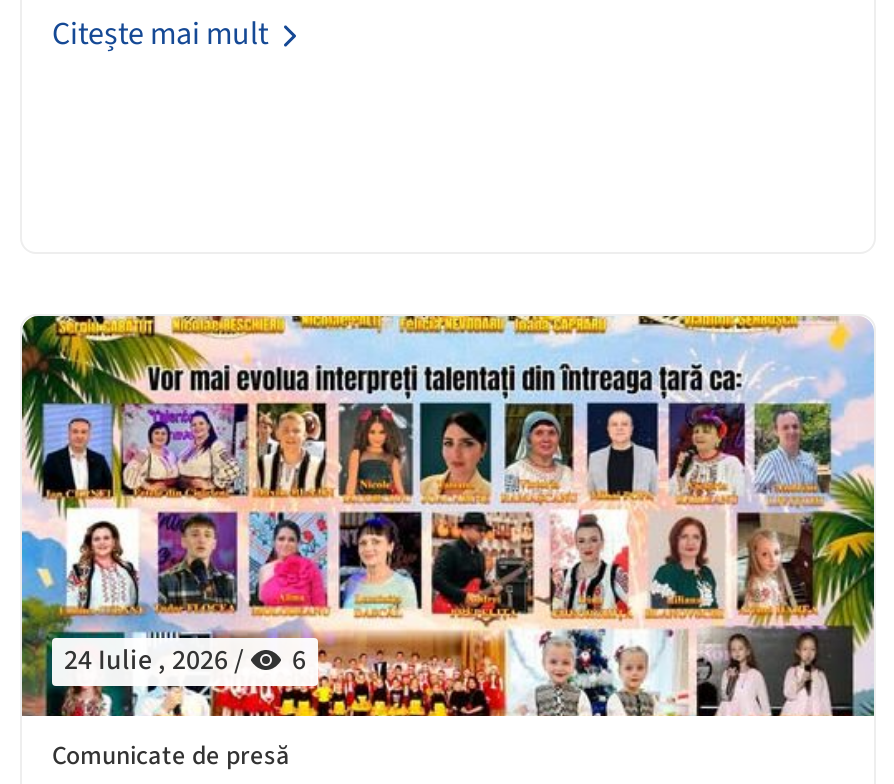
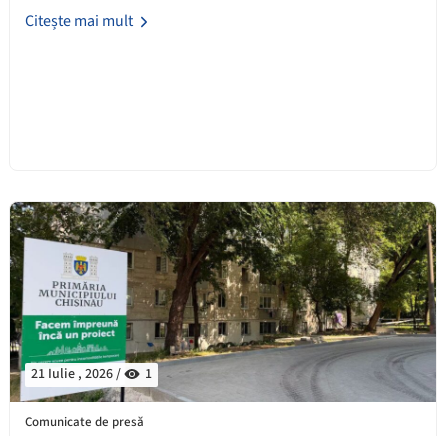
[20,314,876,718] [image] | 24 Iulie , 2026 / -> [9,201,437,403] [image] | 21 Iulie , 2026 /
[292,641,306,681] 6 -> [145,364,152,384] 1

